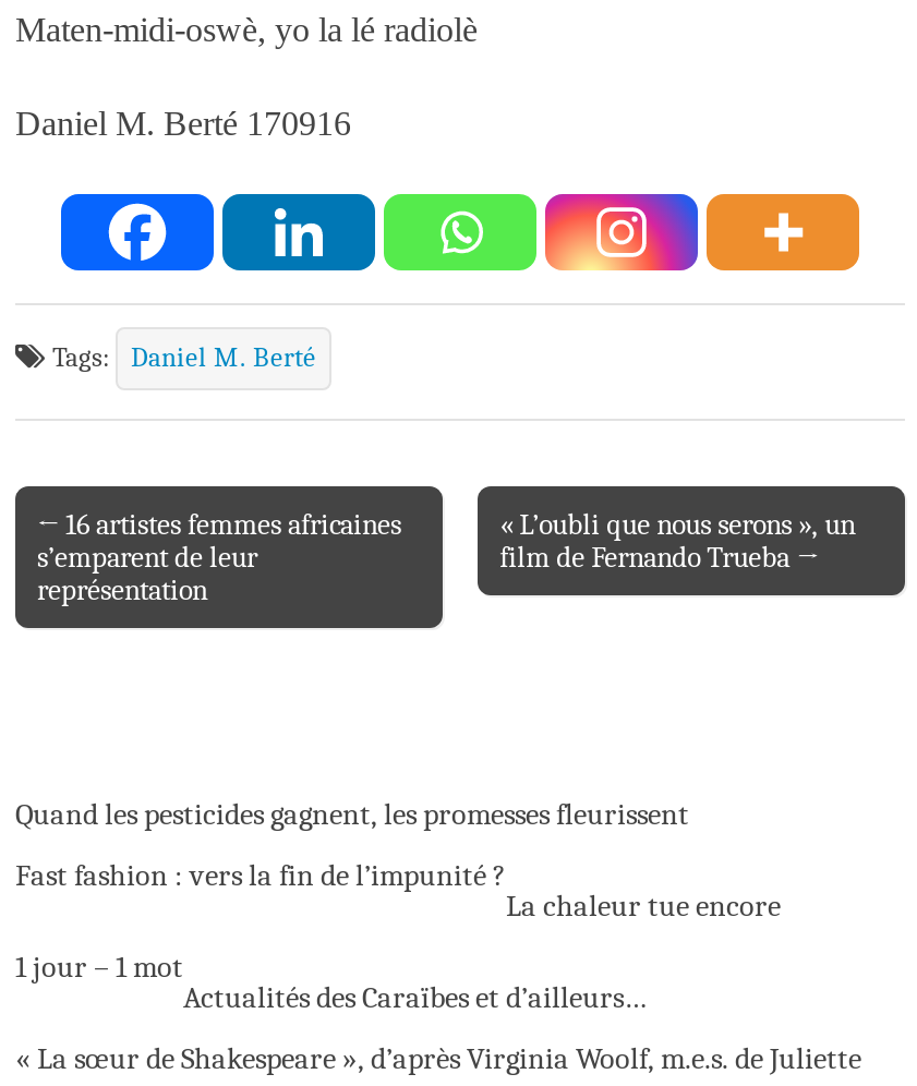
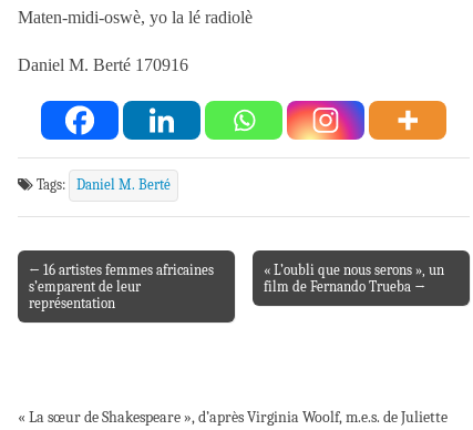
[15,797,781,1018] Quand les pesticides gagnent, les promesses fleurissent | Fast fashion : vers la fin de l’impunité ? | La chaleur tue encore | 1 jour – 1 mot | Actualités des Caraïbes et d’ailleurs… -> none

